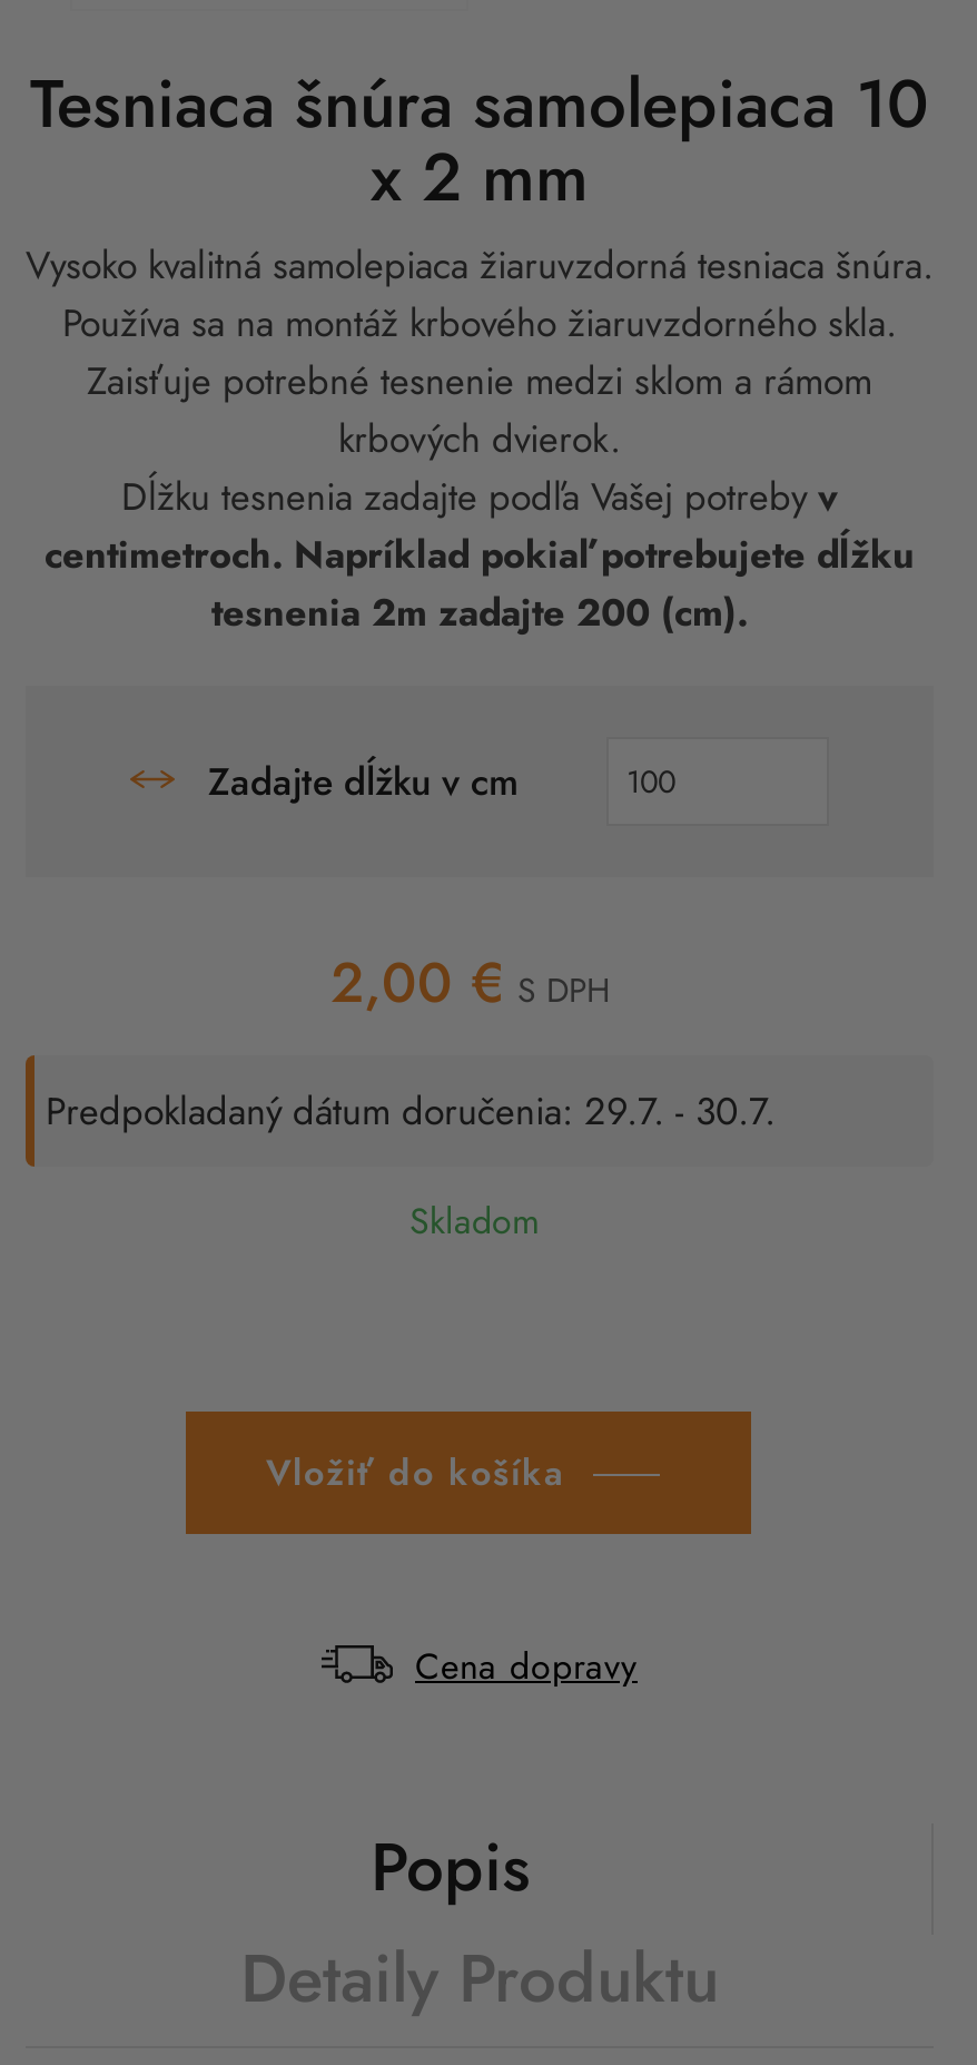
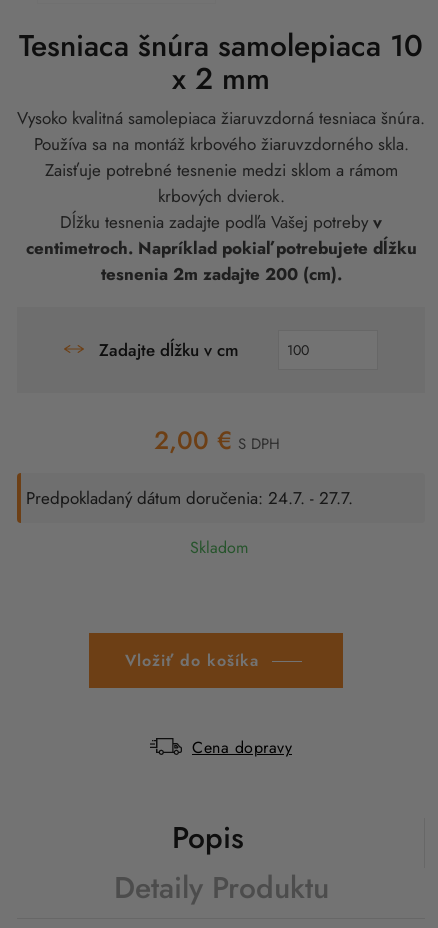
[46,1085,776,1139] Predpokladaný dátum doručenia: 29.7. - 30.7. -> [26,486,353,510] Predpokladaný dátum doručenia: 24.7. - 27.7.

